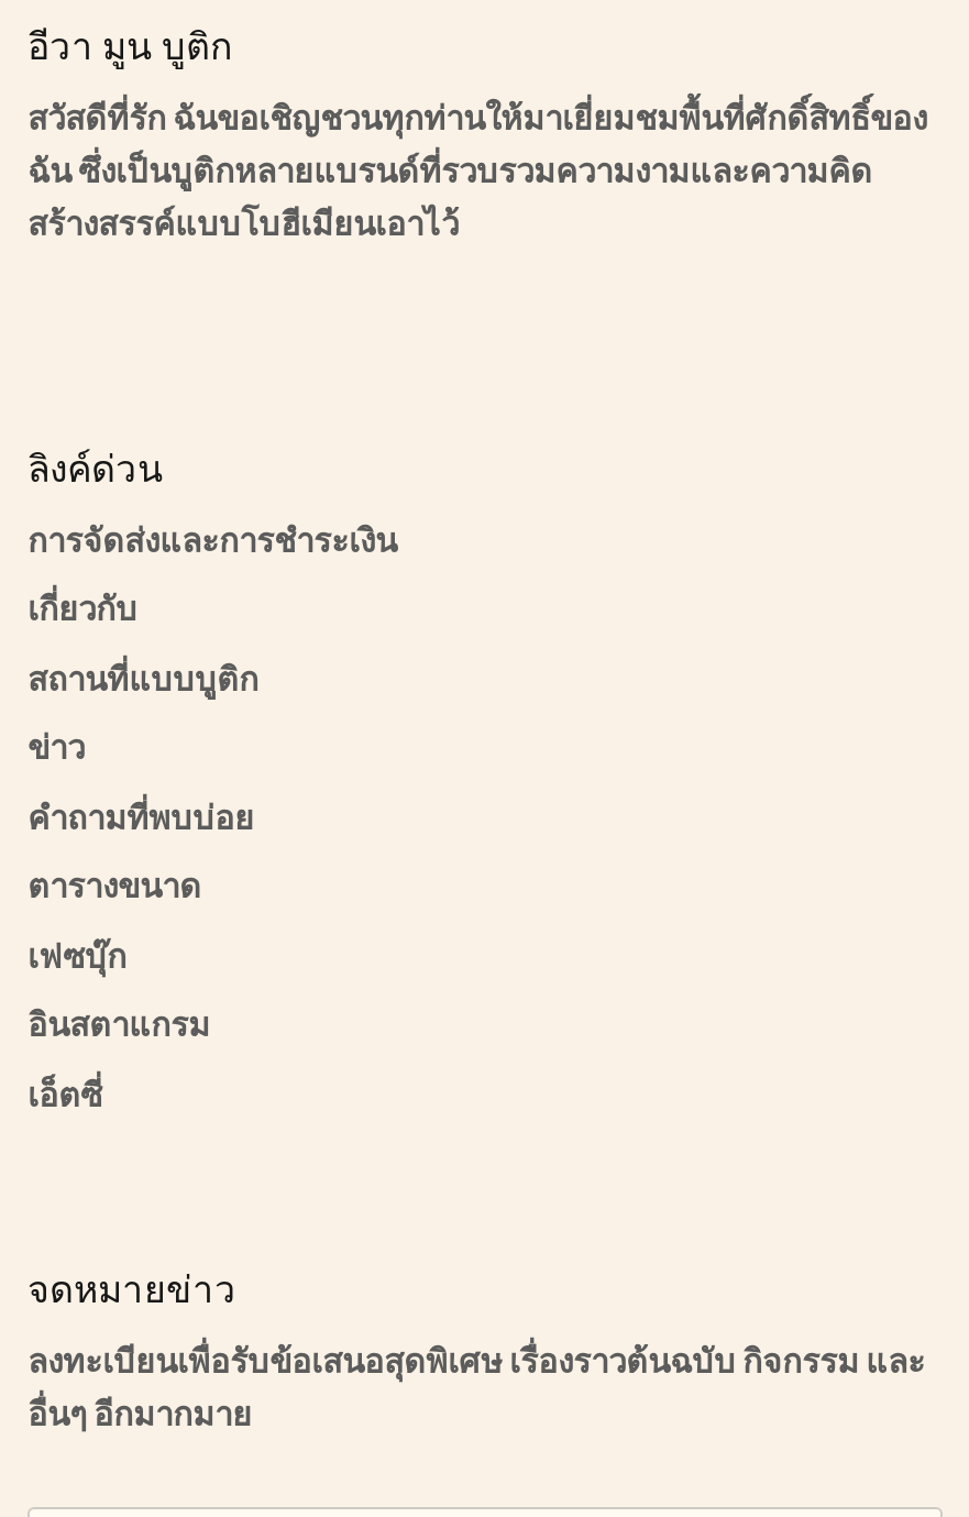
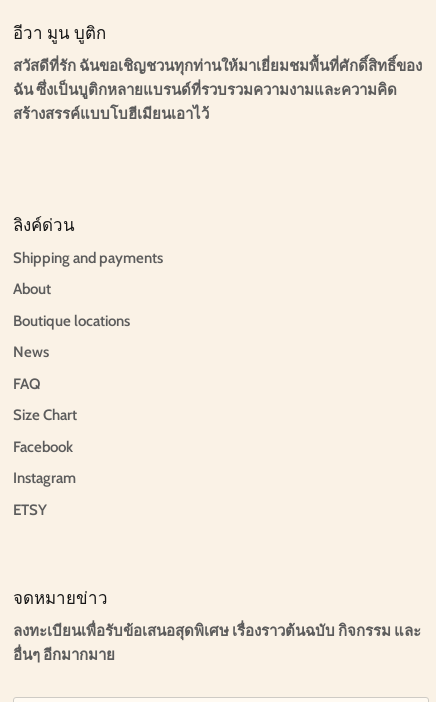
[27,521,397,561] การจัดส่งและการชำระเงิน -> [13,249,163,267] Shipping and payments
[27,590,137,630] เกี่ยวกับ -> [13,280,51,298] About
[27,660,258,699] สถานที่แบบบูติก -> [13,312,130,330] Boutique locations
[27,729,85,769] ข่าว -> [13,343,49,361] News
[27,798,254,838] คำถามที่พบบ่อย -> [13,375,40,393] FAQ
[27,868,201,907] ตารางขนาด -> [13,406,77,424] Size Chart
[27,937,126,976] เฟซบุ๊ก -> [13,438,73,456] Facebook
[27,1006,210,1046] อินสตาแกรม -> [13,469,76,487] Instagram
[27,1075,102,1115] เอ็ตซี่ -> [13,501,47,519] ETSY

